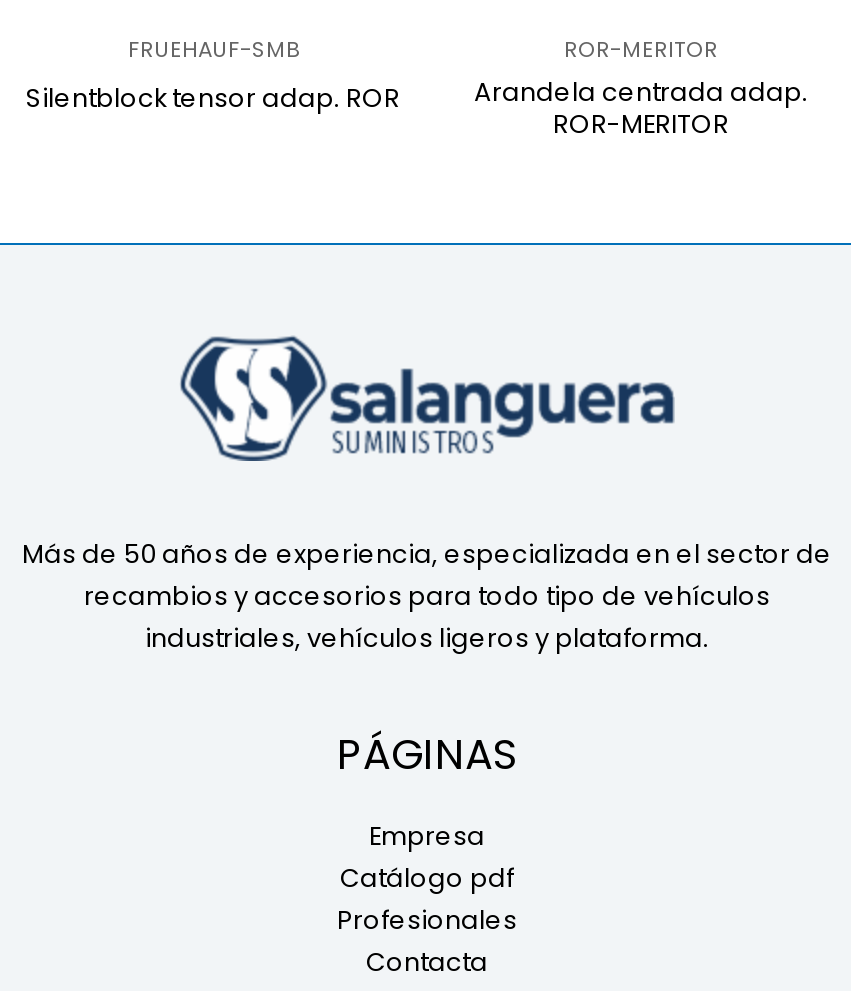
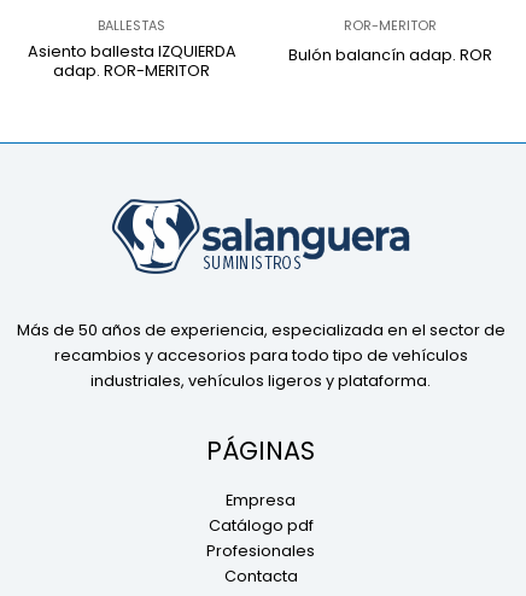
[26,36,400,115] FRUEHAUF-SMB | Silentblock tensor adap. ROR -> [27,17,236,81] BALLESTAS | Asiento ballesta IZQUIERDA | adap. ROR-MERITOR
[474,75,808,141] Arandela centrada adap. | ROR-MERITOR -> [288,45,492,65] Bulón balancín adap. ROR

